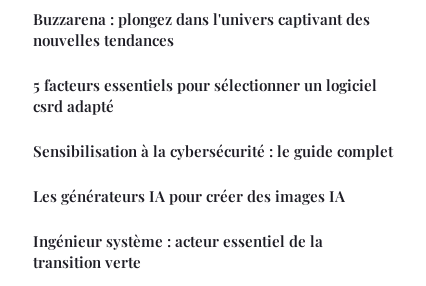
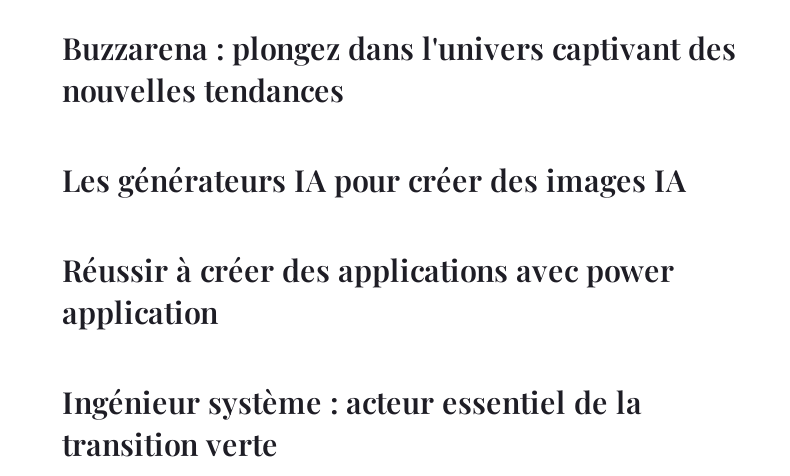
[33,75,393,161] 5 facteurs essentiels pour sélectionner un logiciel | csrd adapté | Sensibilisation à la cybersécurité : le guide complet -> none
moved [33,186,345,206] -> [62,159,686,199]: Les générateurs IA pour créer des images IA
none -> [62,249,674,331] Réussir à créer des applications avec power | application

